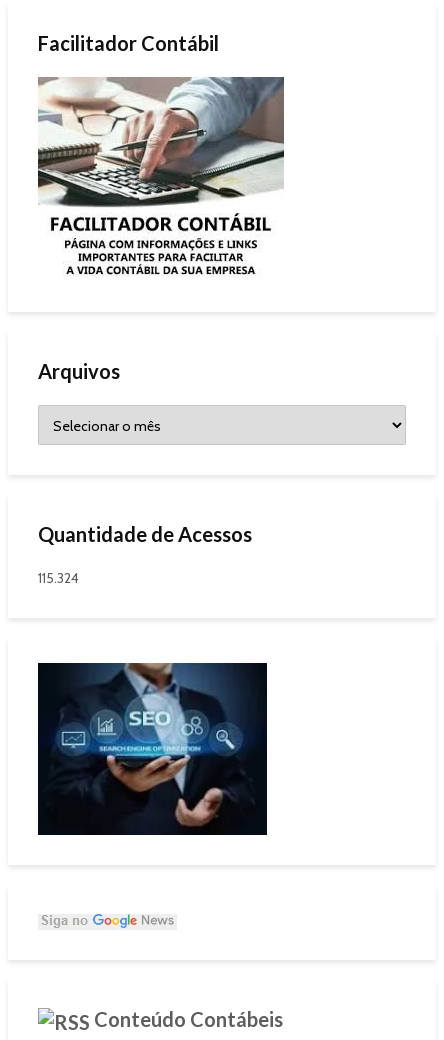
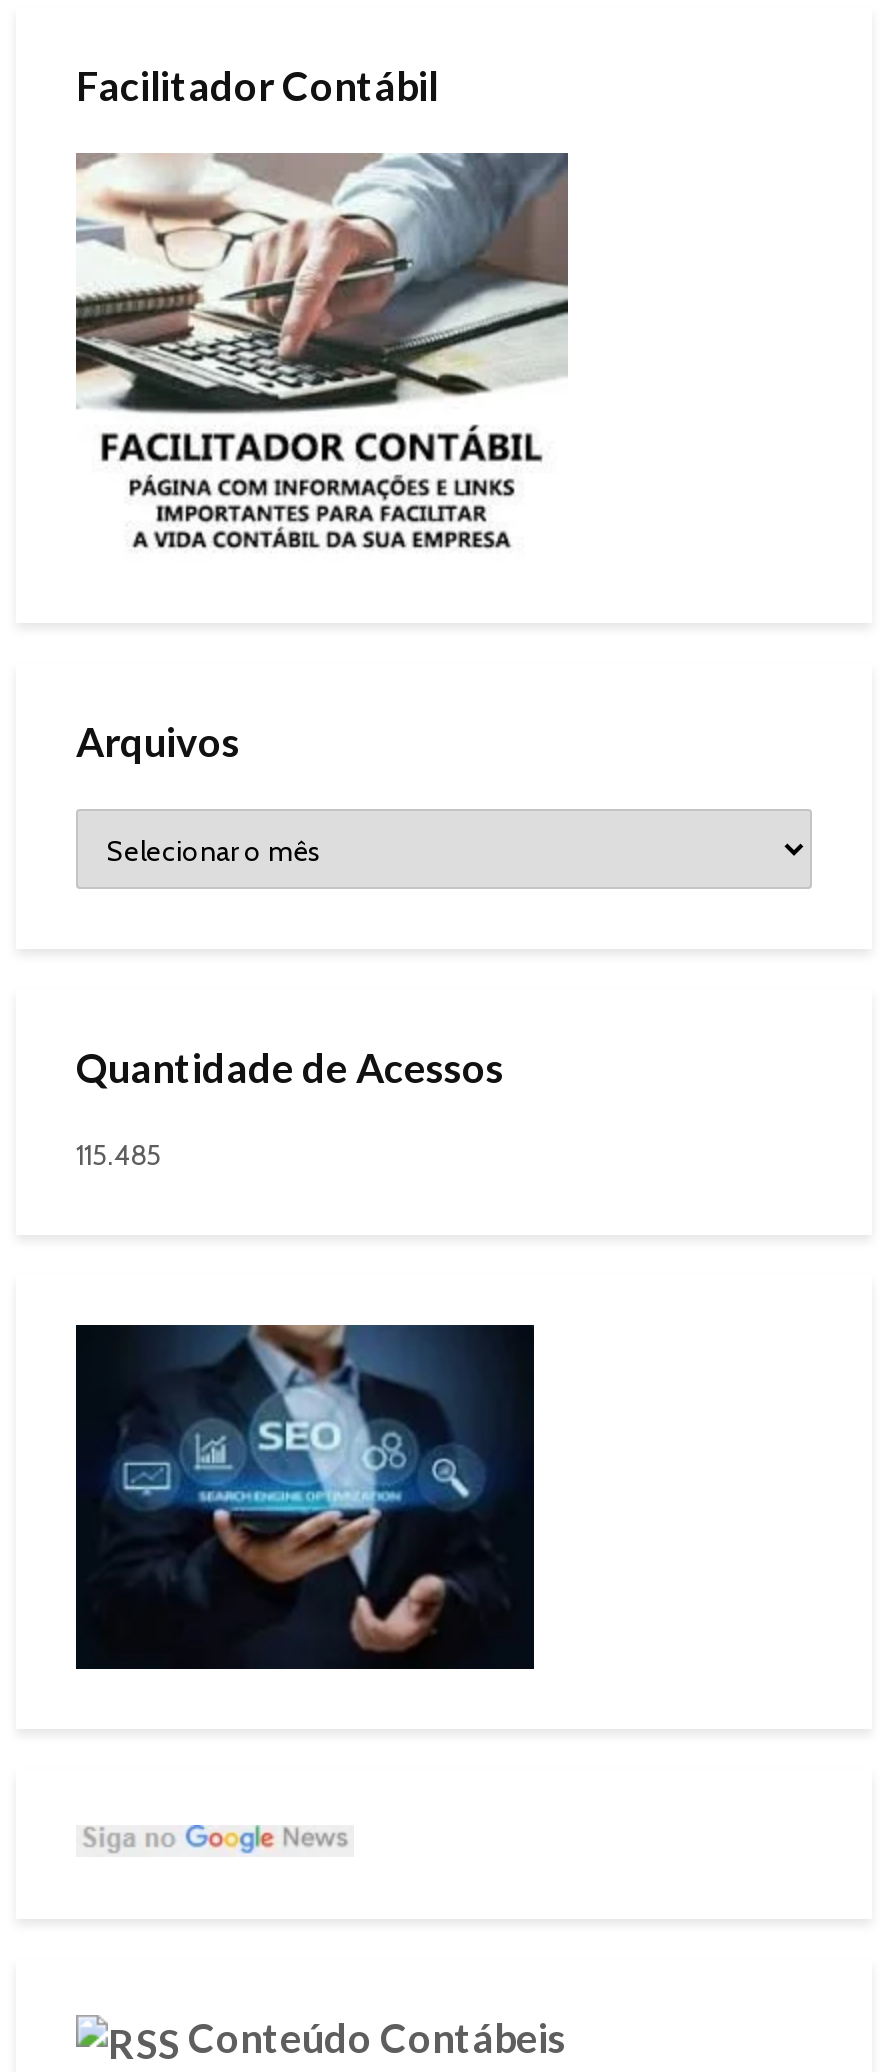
[38,569,79,587] 115.324 -> [76,1137,162,1173] 115.485

